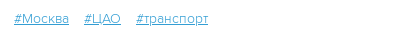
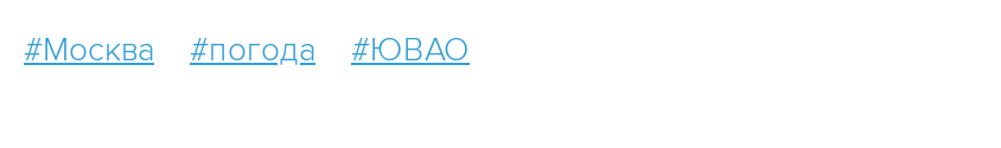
[84,10,208,27] #ЦАО | #транспорт -> [190,30,470,70] #погода | #ЮВАО

